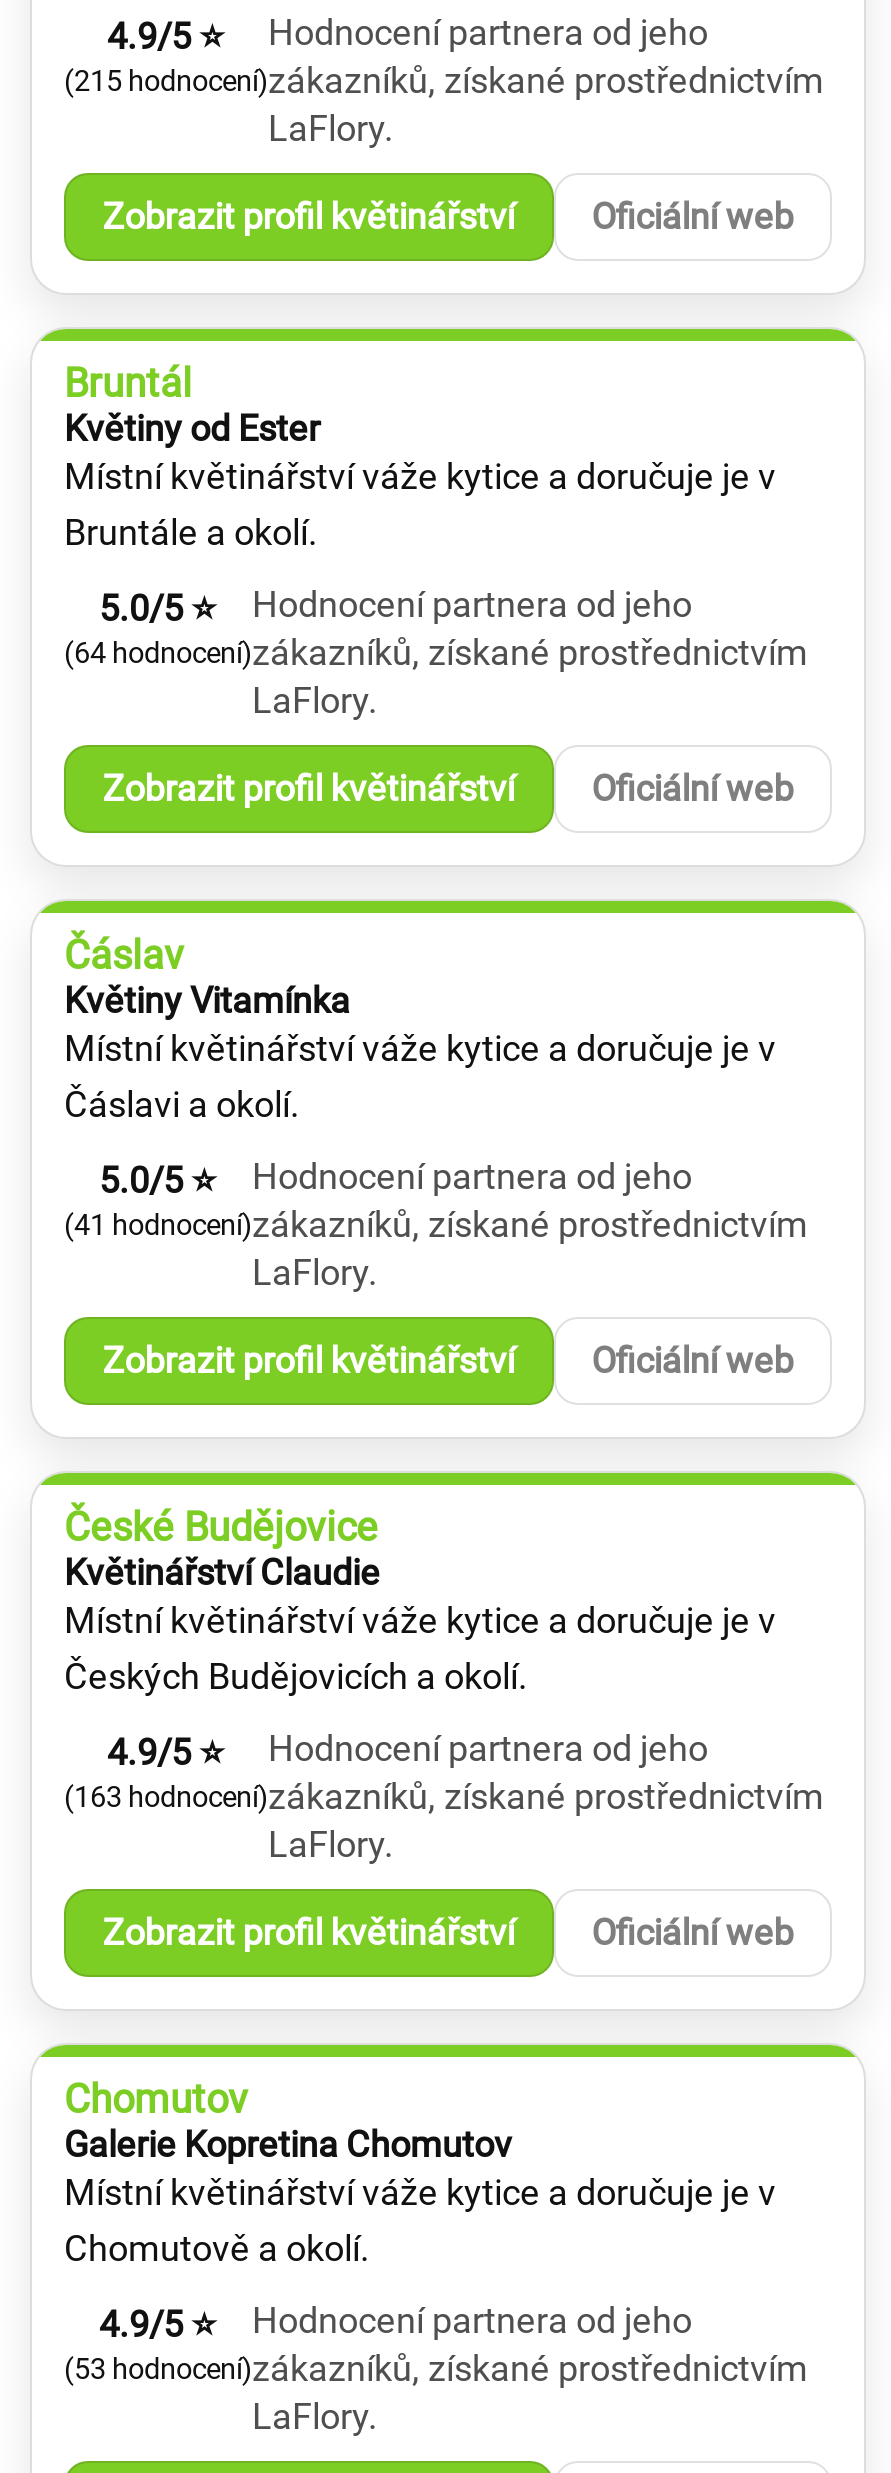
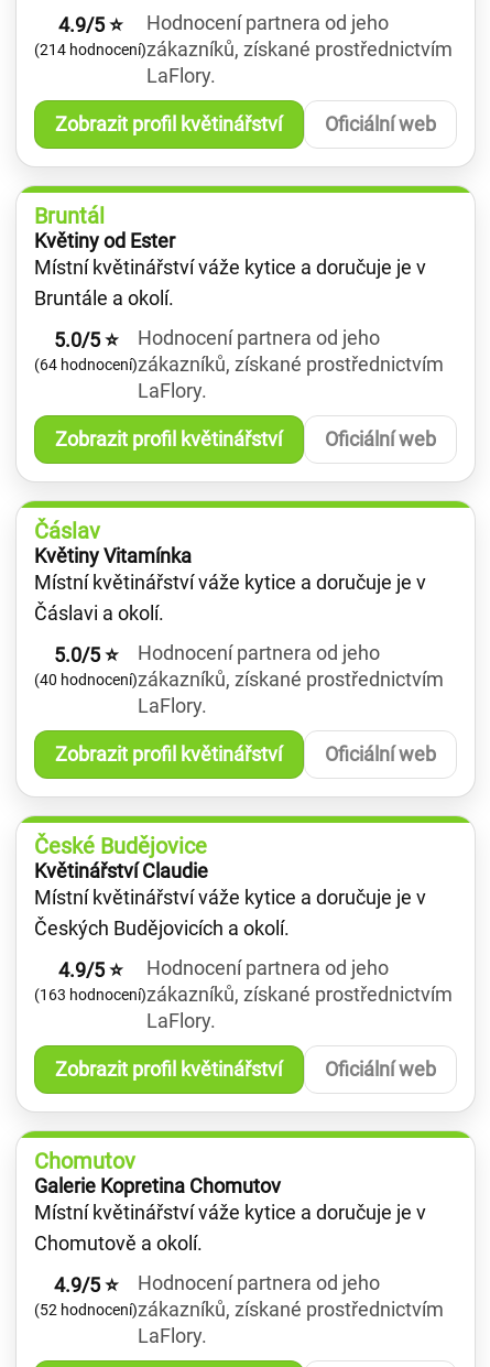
[64,59,824,101] (215 hodnocení) zákazníků, získané prostřednictvím -> [34,37,453,61] (214 hodnocení) zákazníků, získané prostřednictvím
[64,1203,808,1245] (41 hodnocení) zákazníků, získané prostřednictvím -> [34,668,444,691] (40 hodnocení) zákazníků, získané prostřednictvím
[64,2347,808,2389] (53 hodnocení) zákazníků, získané prostřednictvím -> [34,1298,444,1321] (52 hodnocení) zákazníků, získané prostřednictvím

